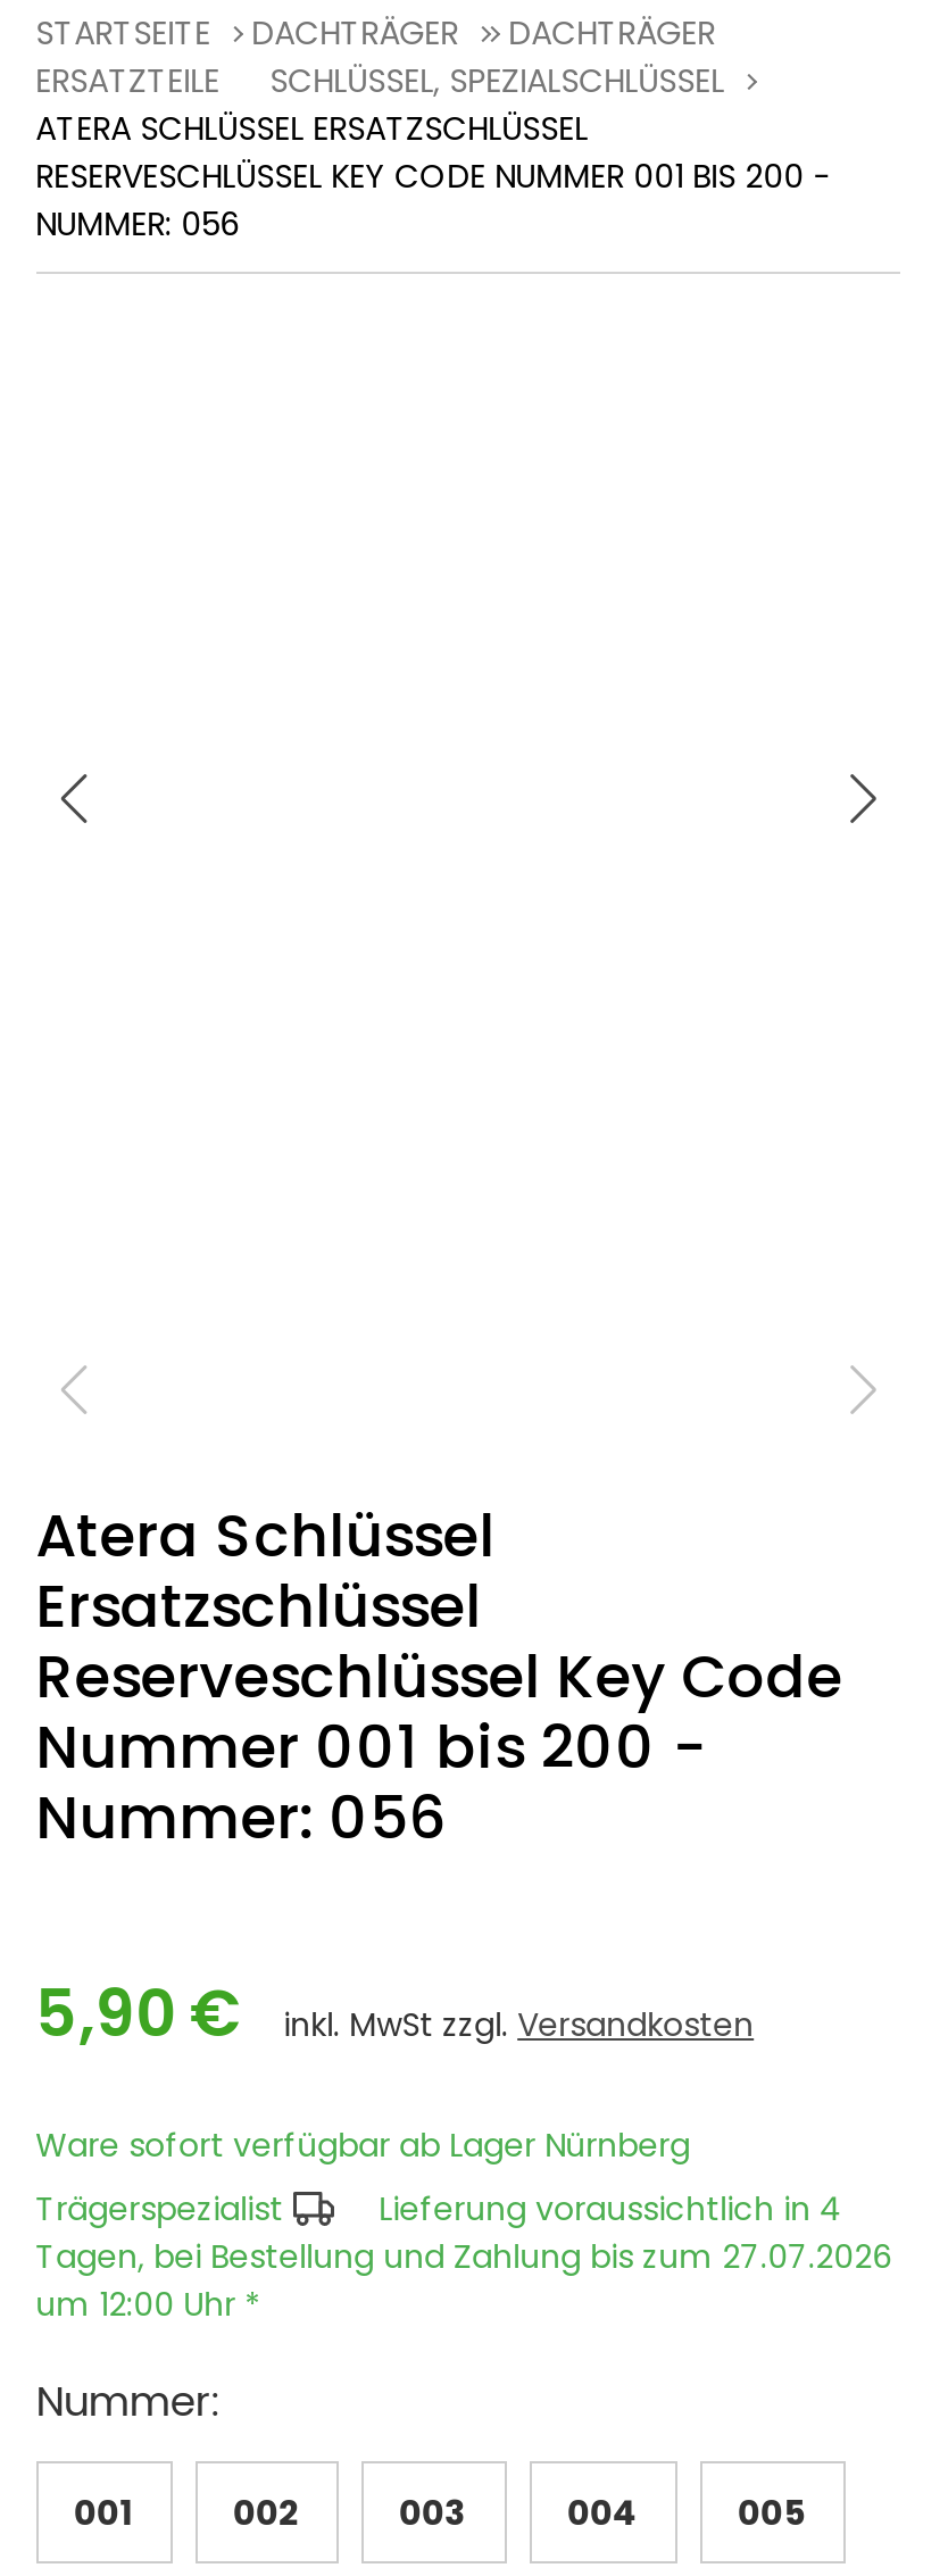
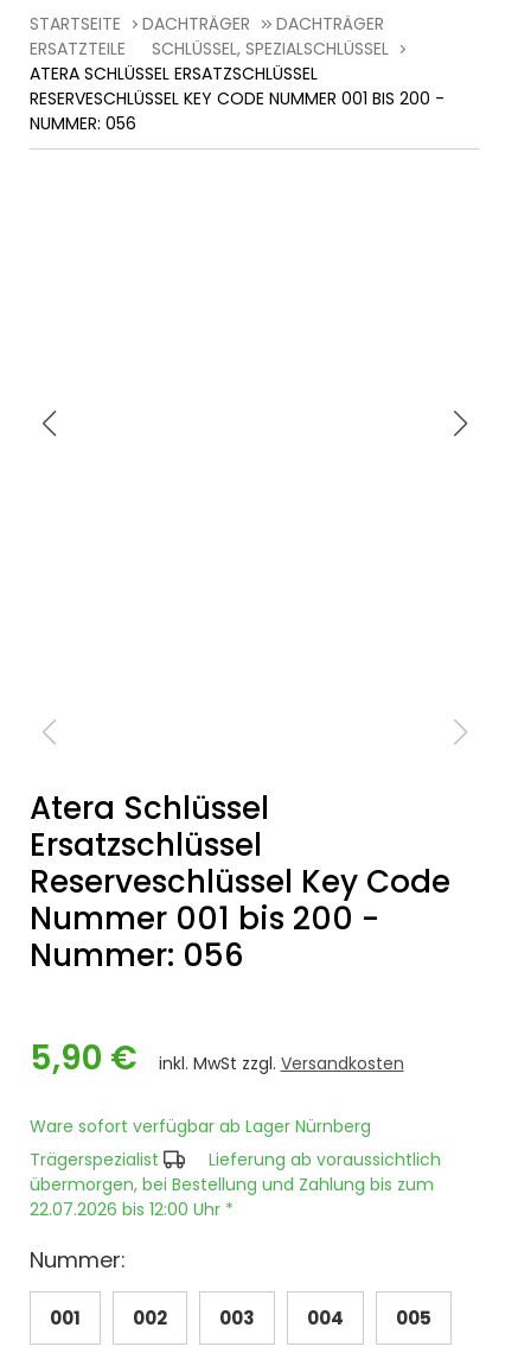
[35,2186,893,2327] Lieferung voraussichtlich in 4 | Tagen, bei Bestellung und Zahlung bis zum 27.07.2026 | um 12:00 Uhr * -> [29,1148,440,1221] Lieferung ab voraussichtlich | übermorgen, bei Bestellung und Zahlung bis zum | 22.07.2026 bis 12:00 Uhr *

